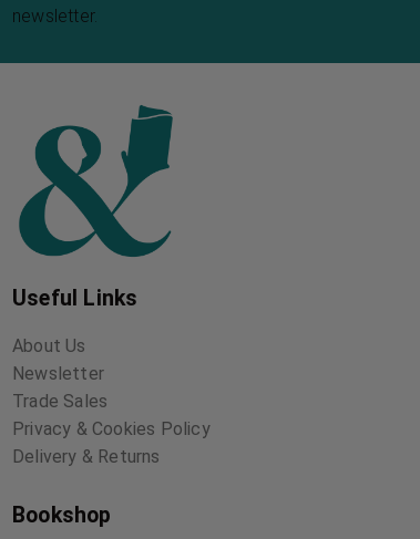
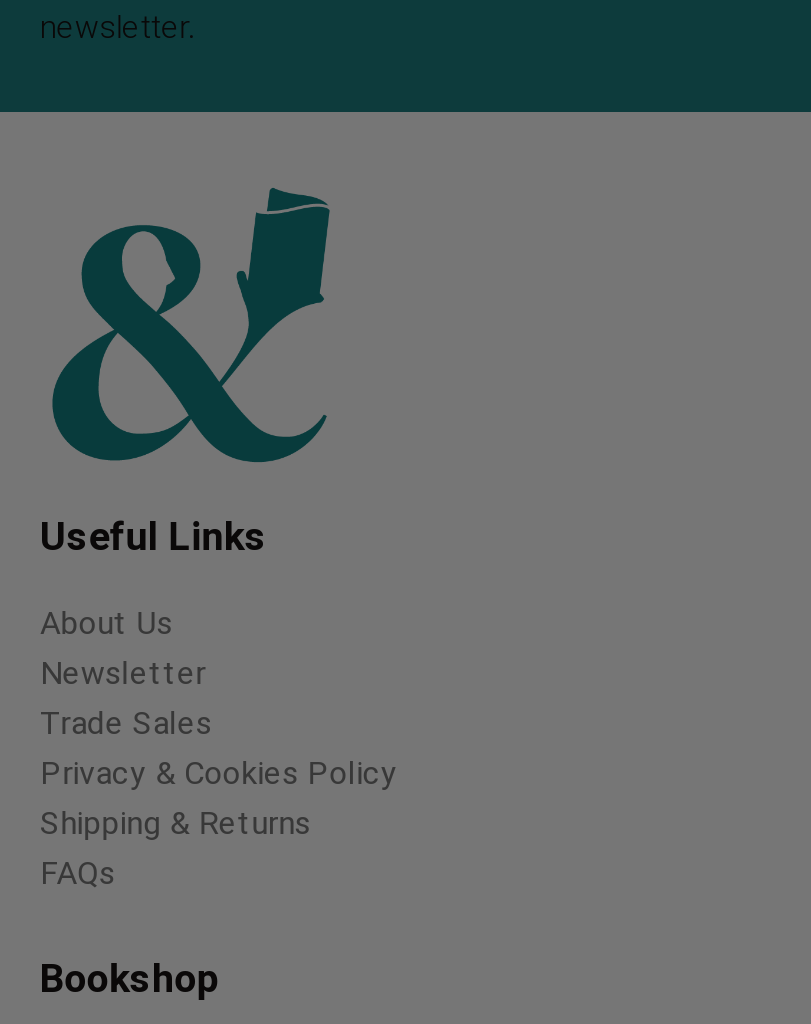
[12,446,160,467] Delivery & Returns -> [40,805,311,893] Shipping & Returns | FAQs

